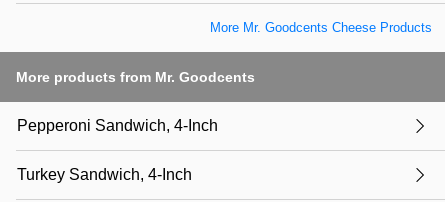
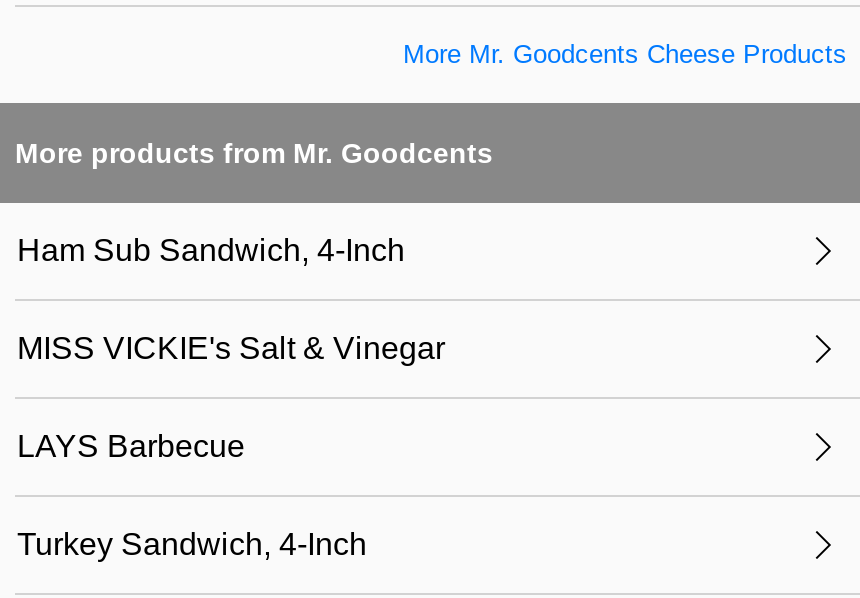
[17,117,218,134] Pepperoni Sandwich, 4-Inch -> [17,233,445,463] Ham Sub Sandwich, 4-Inch | MISS VICKIE's Salt & Vinegar | LAYS Barbecue

